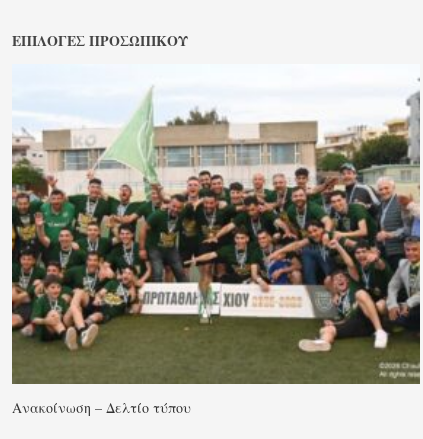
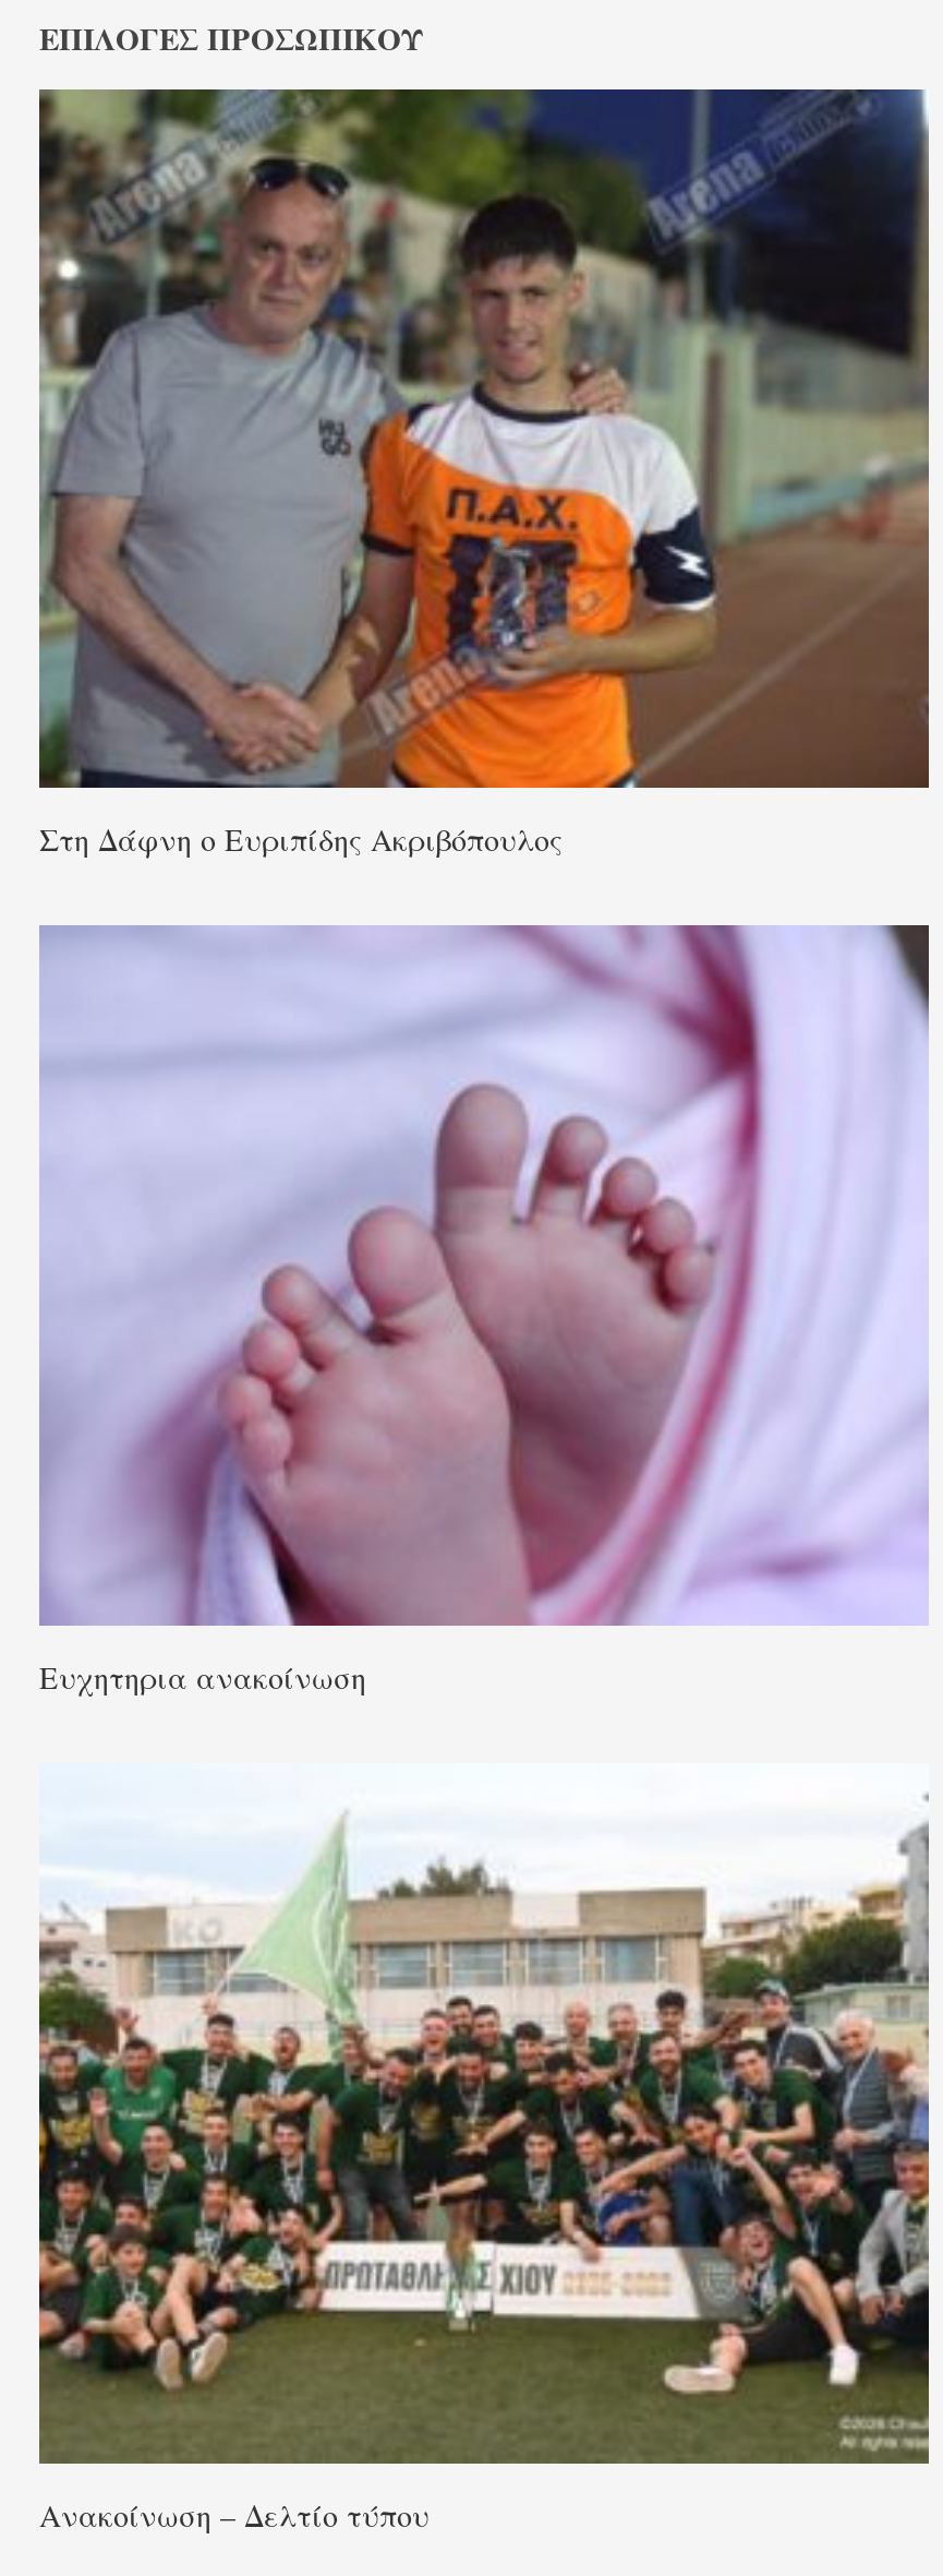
none -> [37,87,931,861] [image] | Στη Δάφνη ο Ευριπίδης Ακριβόπουλος
none -> [37,923,931,1698] [image] | Ευχητηρια ανακοίνωση

